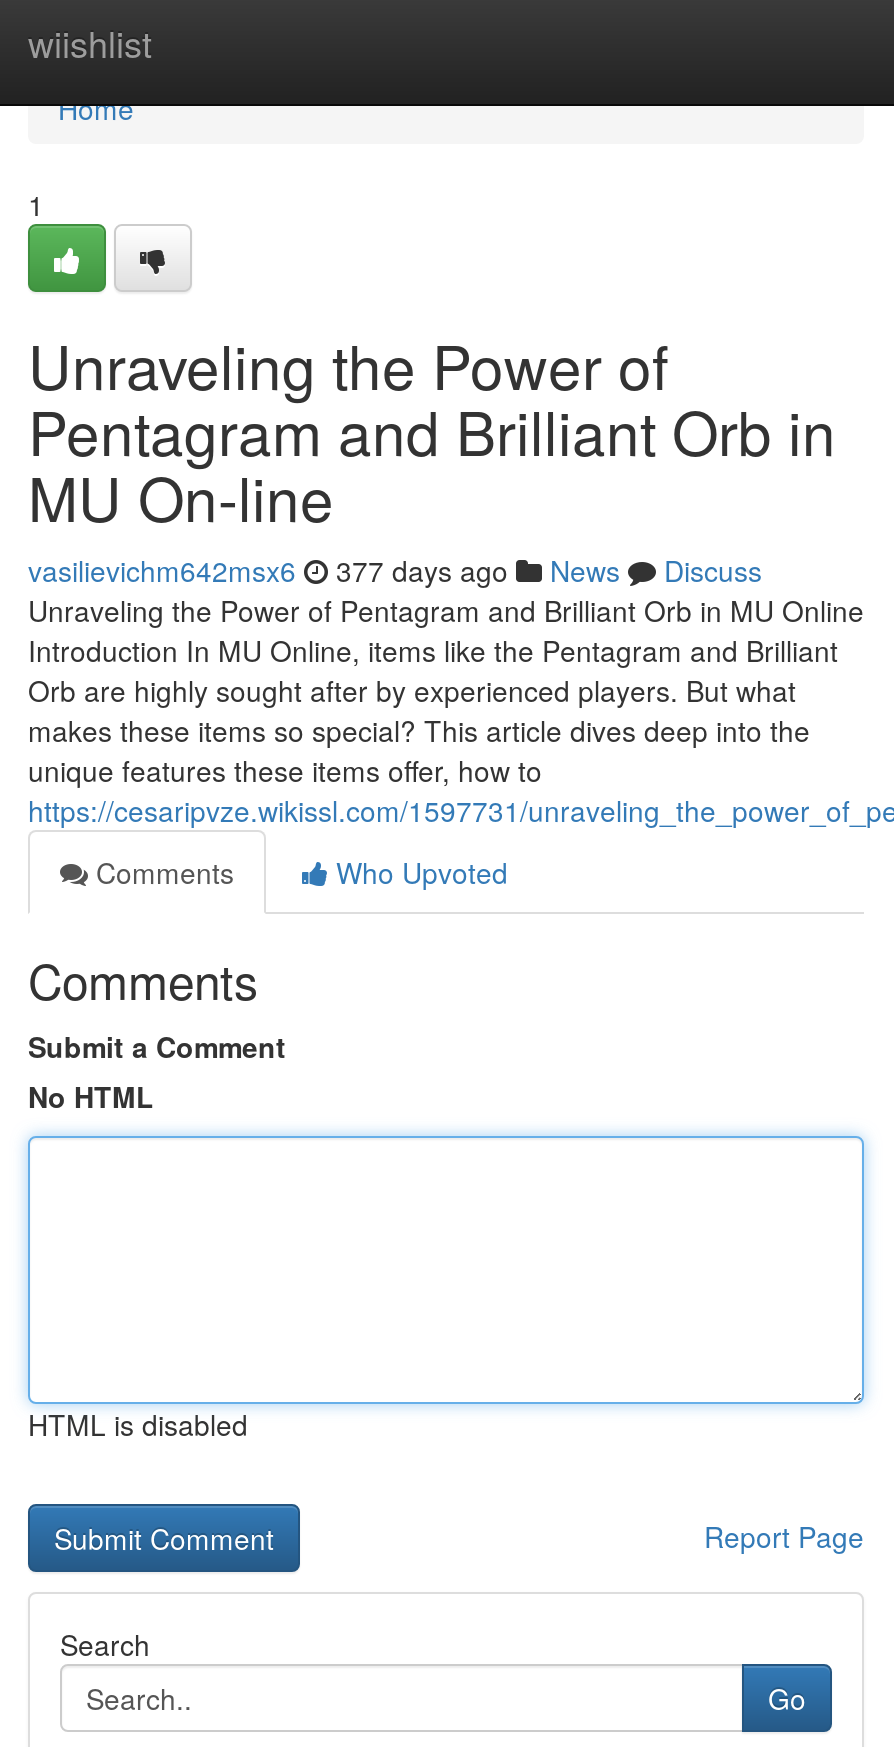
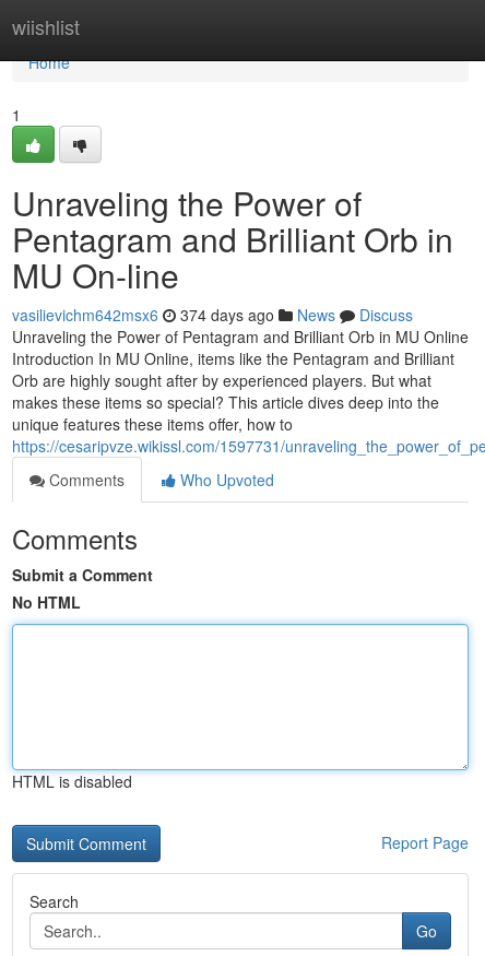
[28,550,762,590] vasilievichm642msx6 377 days ago News Discuss -> [12,304,413,326] vasilievichm642msx6 374 days ago News Discuss

